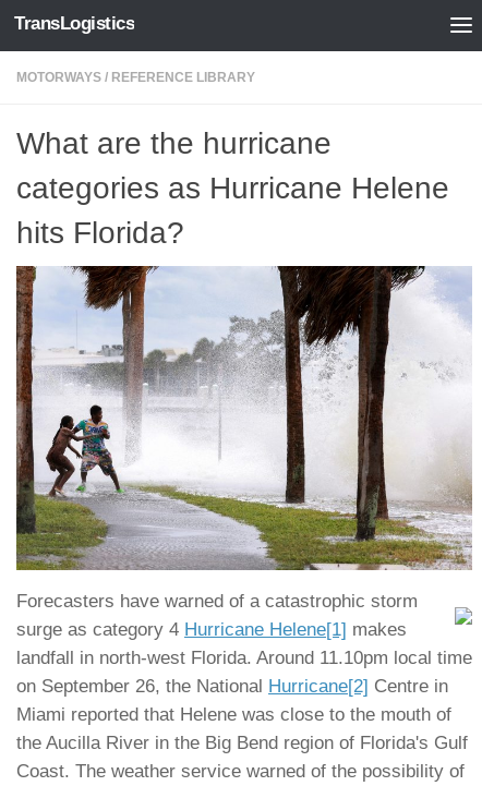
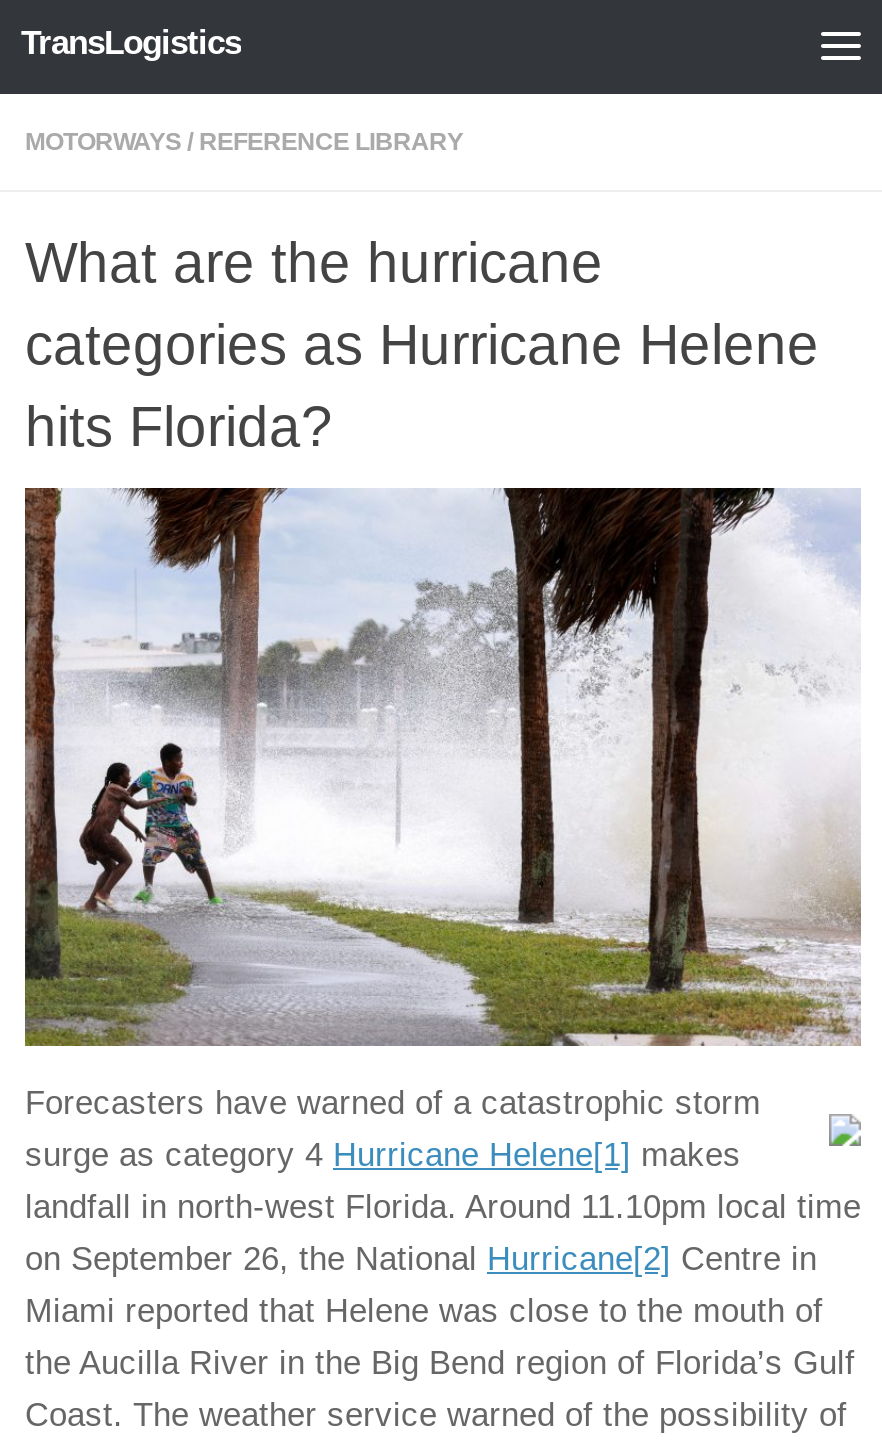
[16,733,468,754] the Aucilla River in the Big Bend region of Florida's Gulf -> [25,1345,855,1383] the Aucilla River in the Big Bend region of Florida’s Gulf

